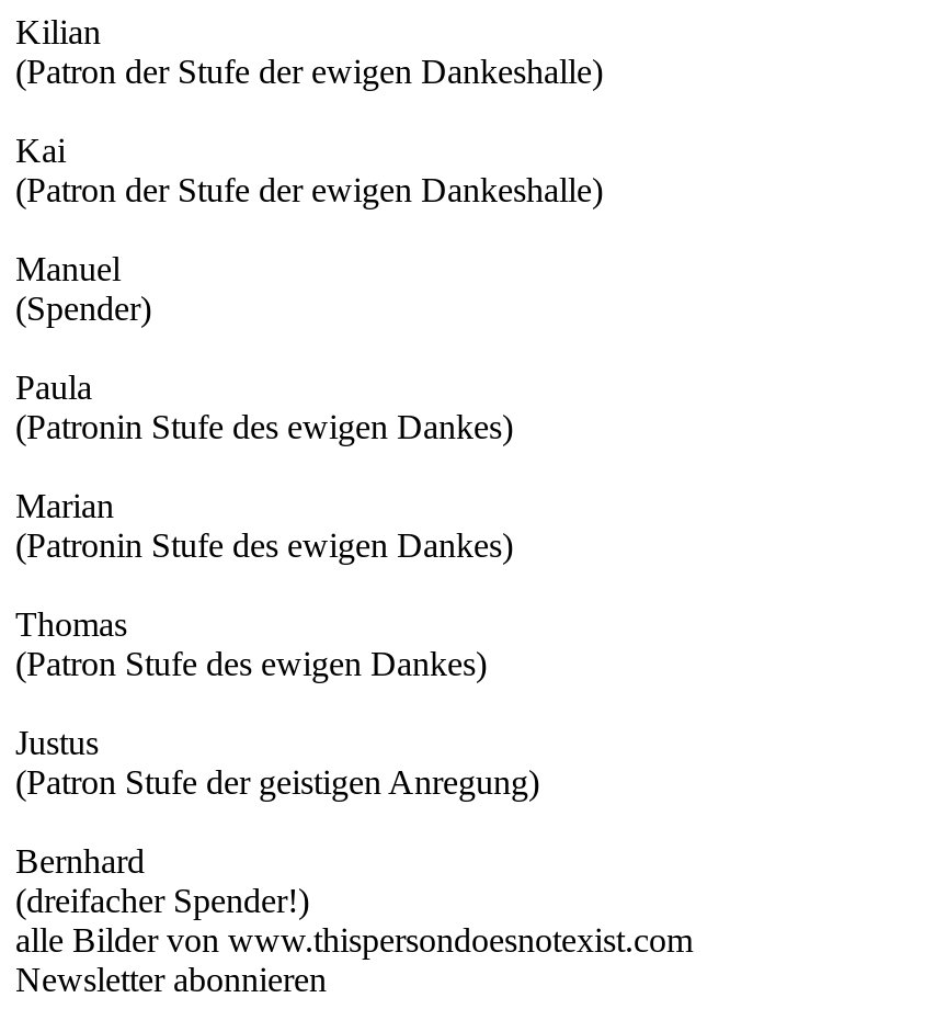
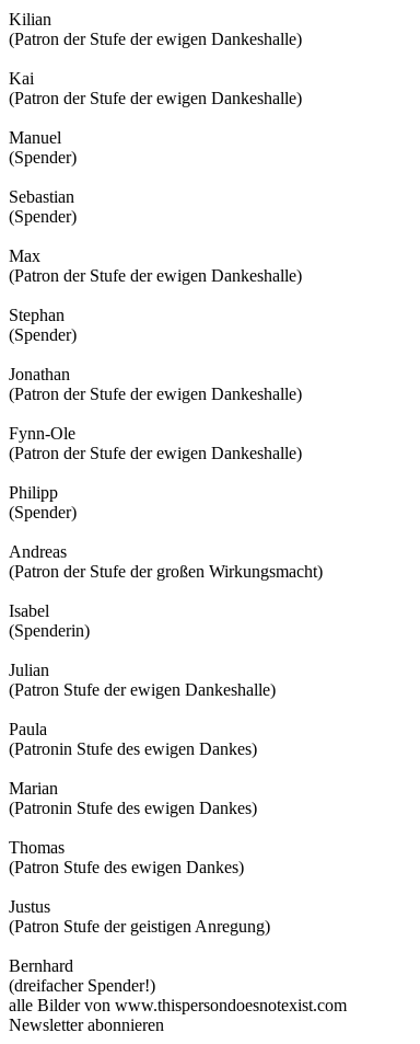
none -> [9,187,323,699] Sebastian | (Spender) | Max | (Patron der Stufe der ewigen Dankeshalle) | Stephan | (Spender) | Jonathan | (Patron der Stufe der ewigen Dankeshalle) | Fynn-Ole | (Patron der Stufe der ewigen Dankeshalle) | Philipp | (Spender) | Andreas | (Patron der Stufe der großen Wirkungsmacht) | Isabel | (Spenderin) | Julian | (Patron Stufe der ewigen Dankeshalle)

